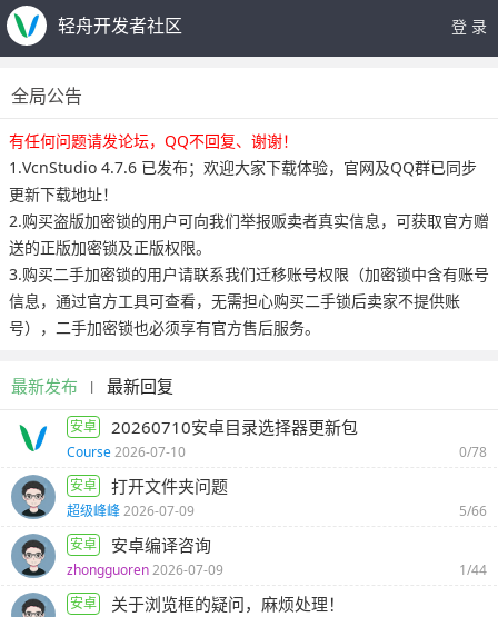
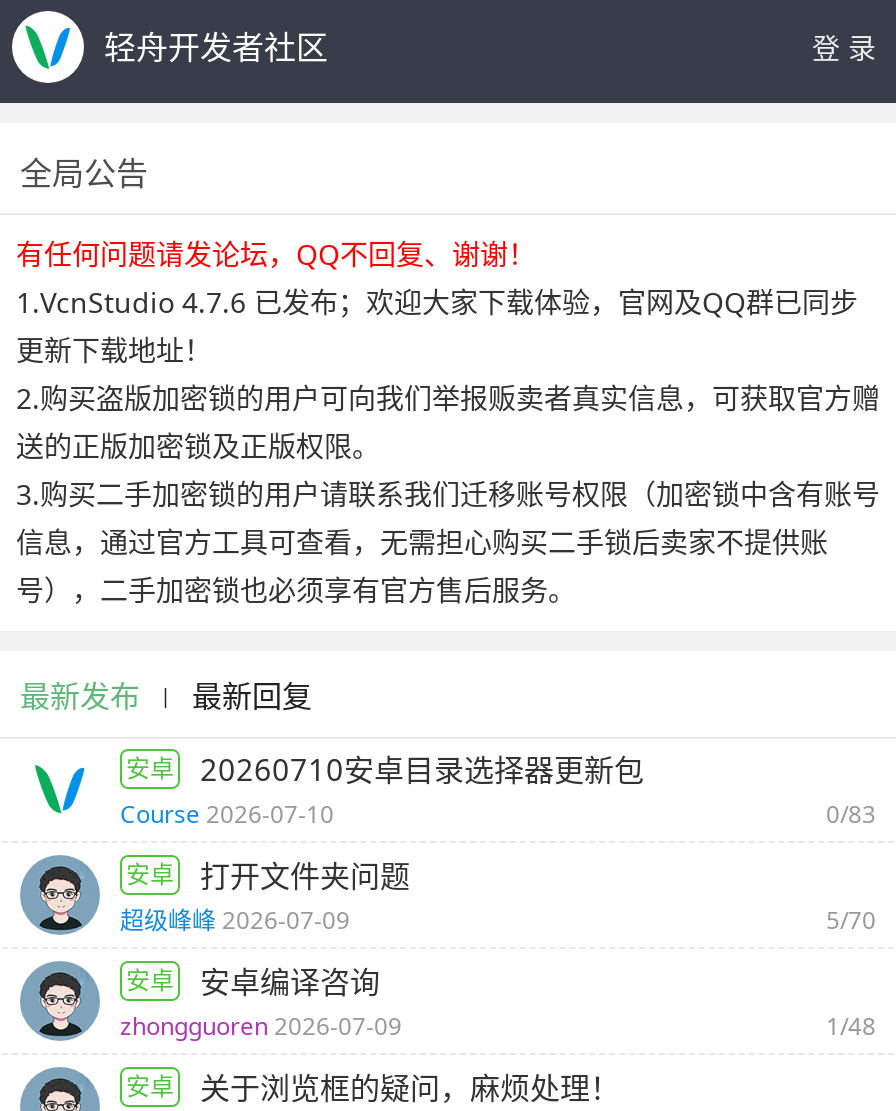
[459,442,487,461] 0/78 -> [826,797,876,831] 0/83
[459,501,487,520] 5/66 -> [826,903,876,937] 5/70
[459,560,487,579] 1/44 -> [826,1009,876,1043] 1/48

